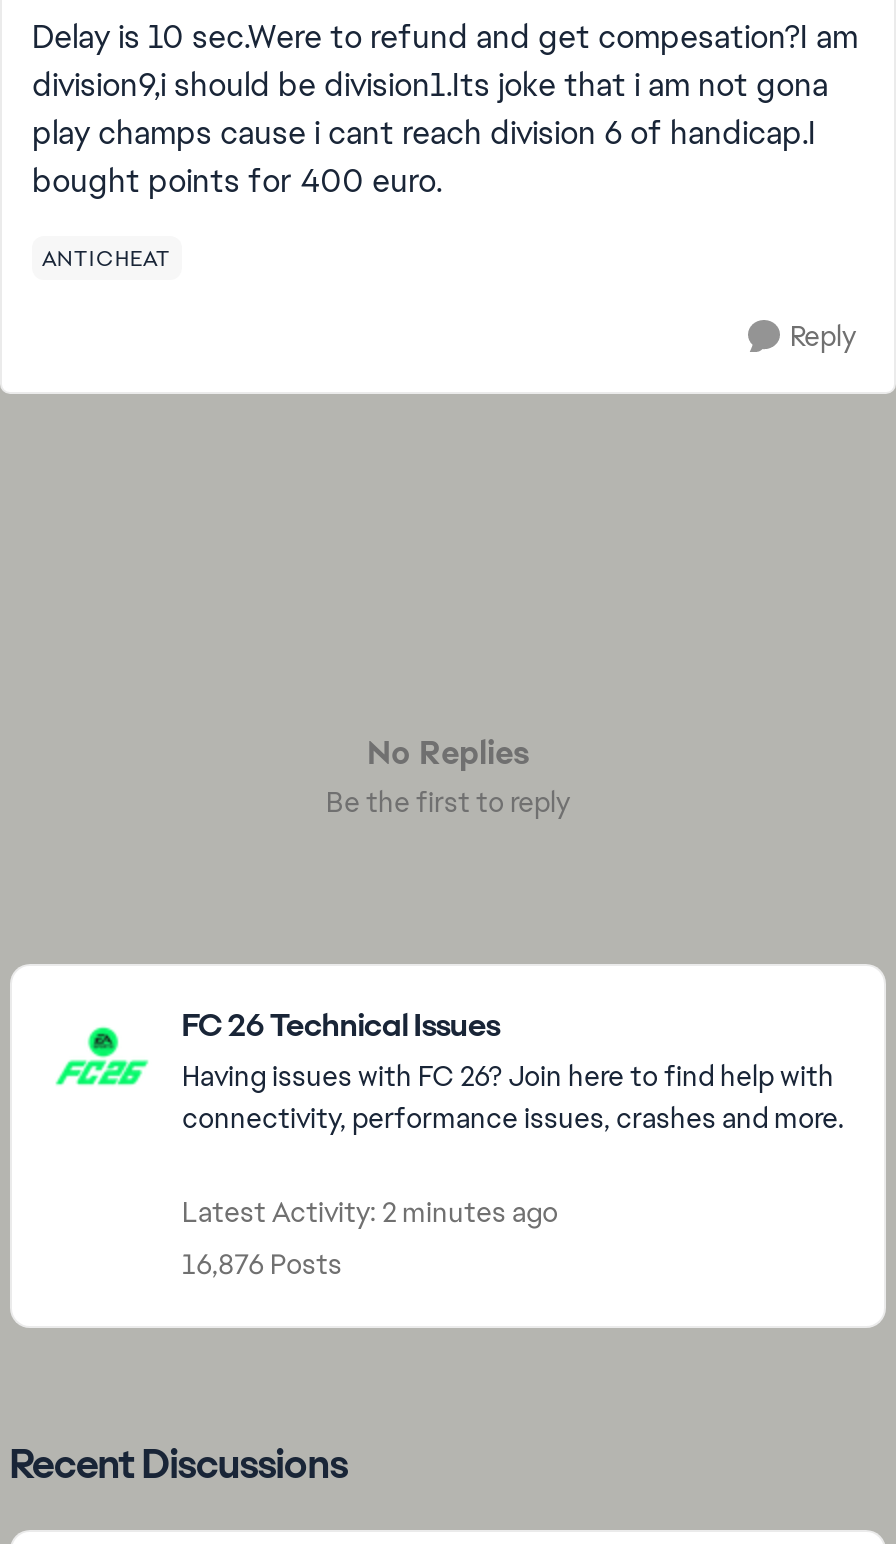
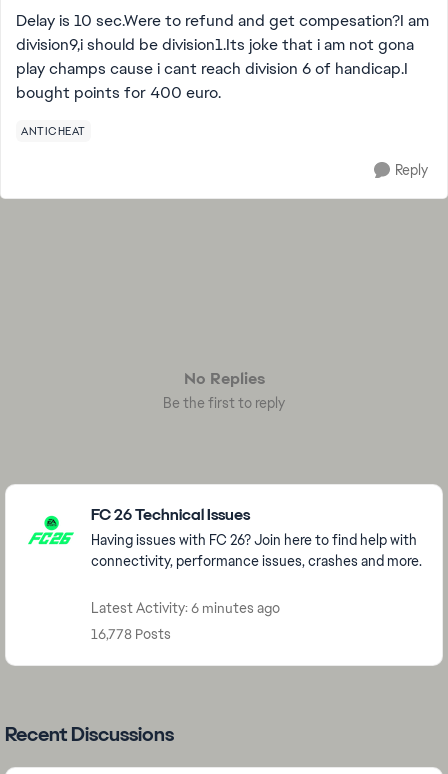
[182,1194,558,1230] Latest Activity: 2 minutes ago -> [91,599,280,617] Latest Activity: 6 minutes ago
[182,1246,342,1282] 16,876 Posts -> [91,625,171,643] 16,778 Posts

